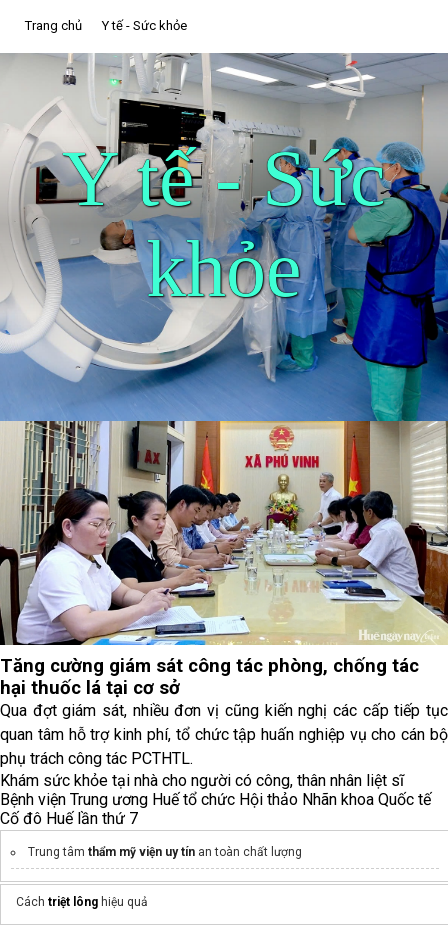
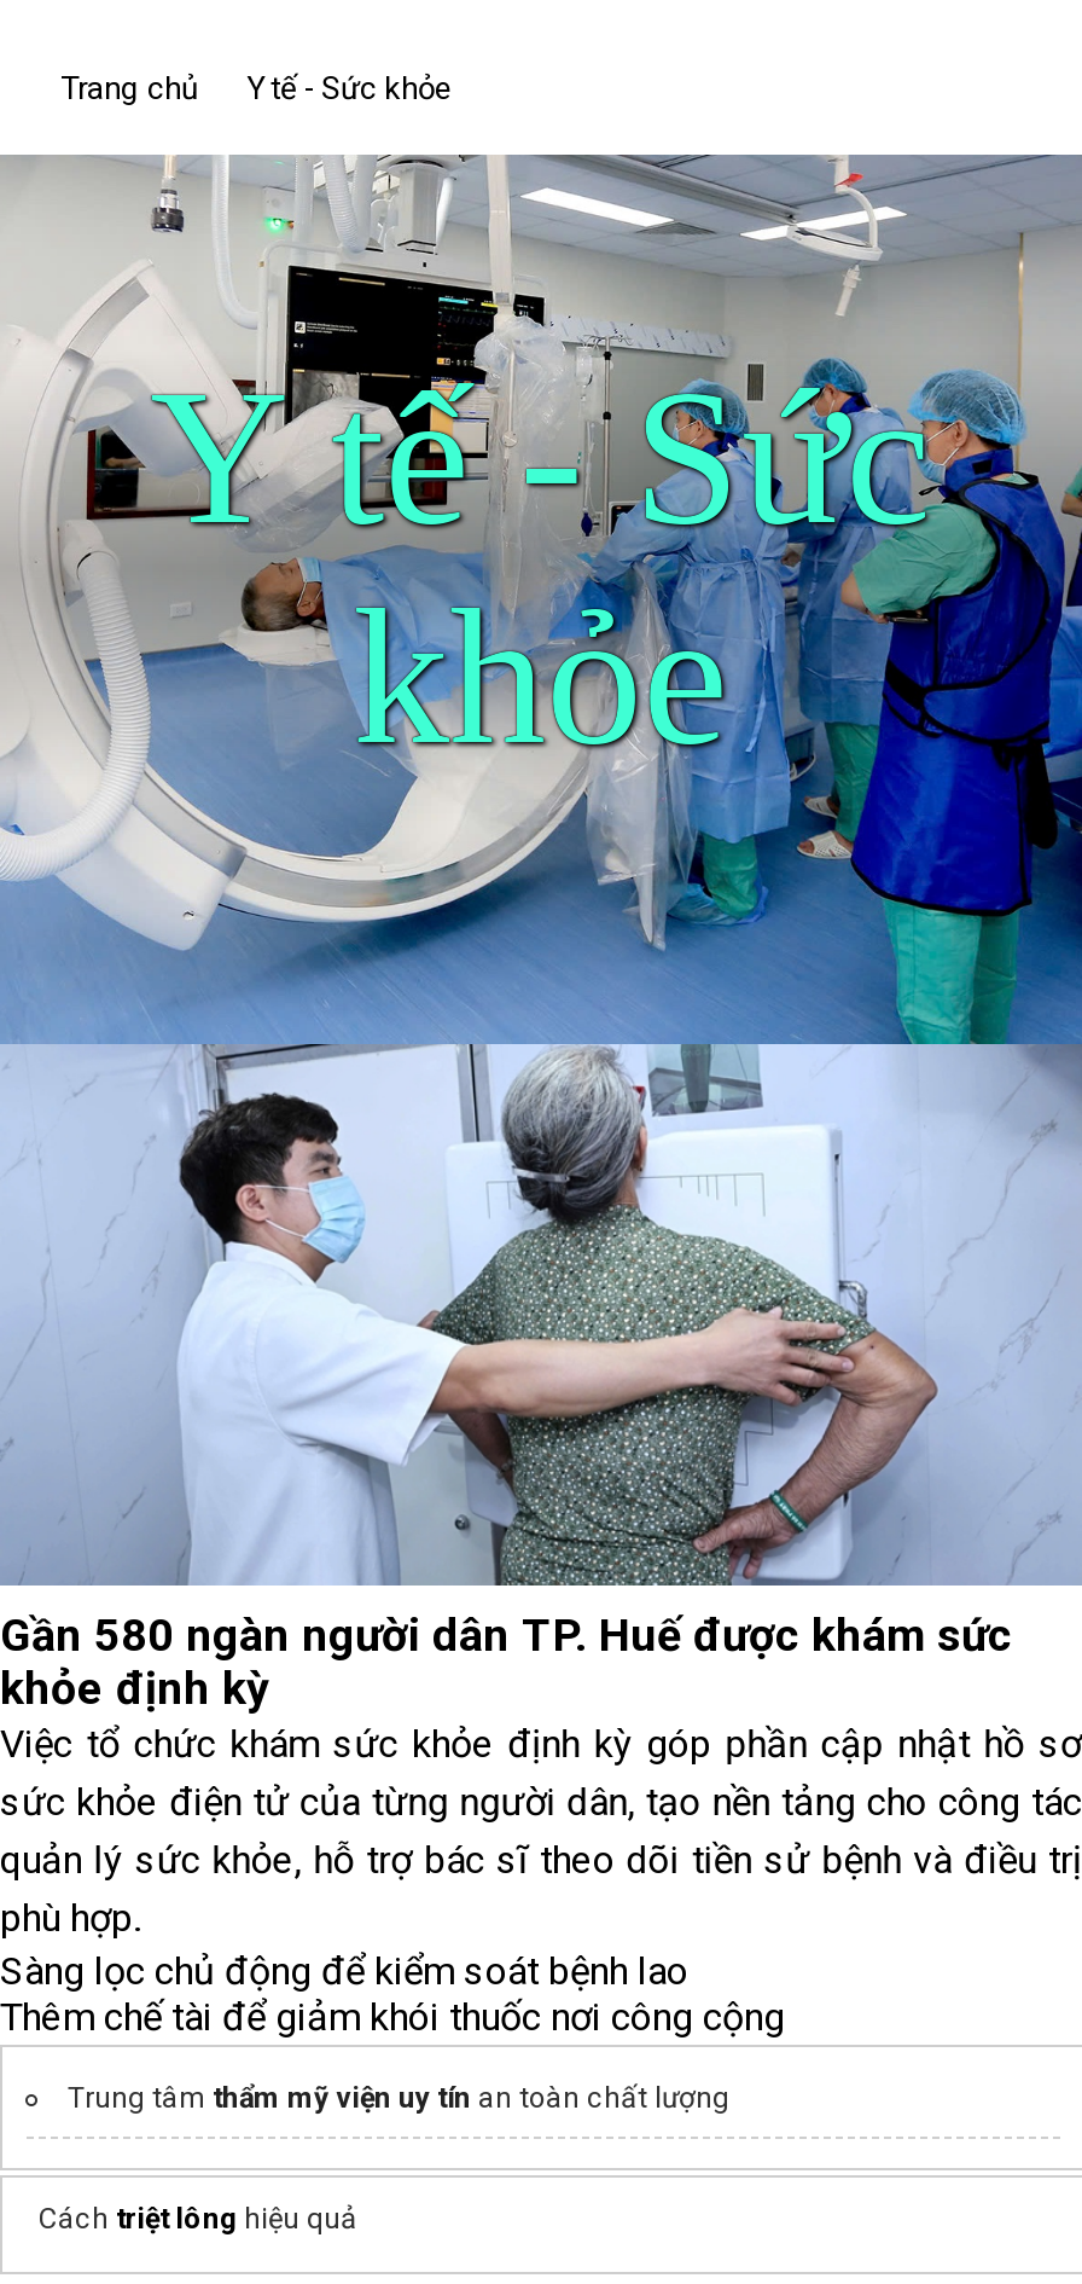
[0,420,448,828] [image] | Tăng cường giám sát công tác phòng, chống tác | hại thuốc lá tại cơ sở | Qua đợt giám sát, nhiều đơn vị cũng kiến nghị các cấp tiếp tục | quan tâm hỗ trợ kinh phí, tổ chức tập huấn nghiệp vụ cho cán bộ | phụ trách công tác PCTHTL. | Khám sức khỏe tại nhà cho người có công, thân nhân liệt sĩ | Bệnh viện Trung ương Huế tổ chức Hội thảo Nhãn khoa Quốc tế | Cố đô Huế lần thứ 7 -> [0,1042,1082,2040] [image] | Gần 580 ngàn người dân TP. Huế được khám sức | khỏe định kỳ | Việc tổ chức khám sức khỏe định kỳ góp phần cập nhật hồ sơ | sức khỏe điện tử của từng người dân, tạo nền tảng cho công tác | quản lý sức khỏe, hỗ trợ bác sĩ theo dõi tiền sử bệnh và điều trị | phù hợp. | Sàng lọc chủ động để kiểm soát bệnh lao | Thêm chế tài để giảm khói thuốc nơi công cộng

